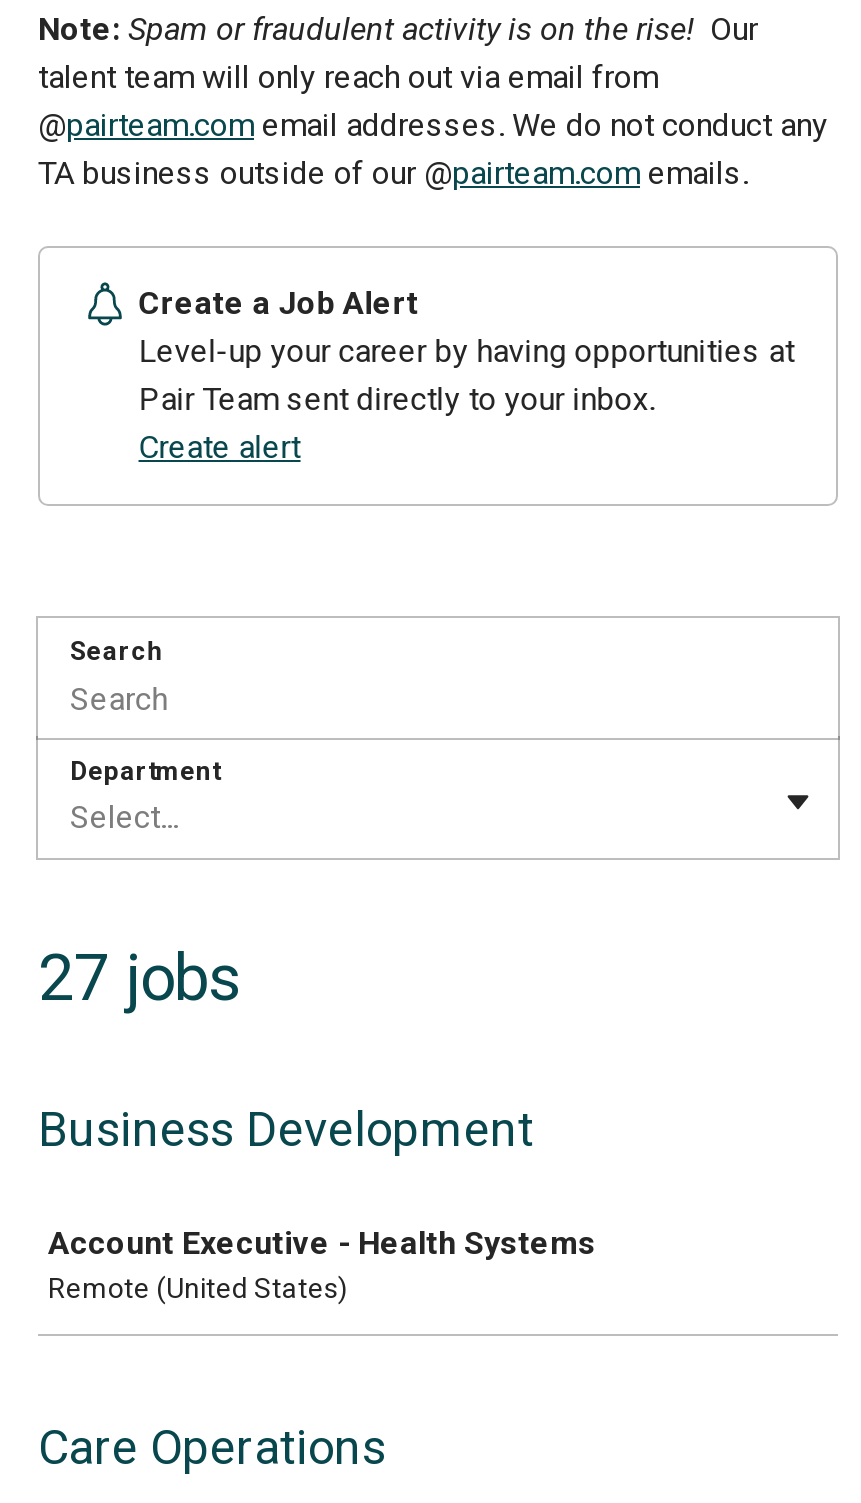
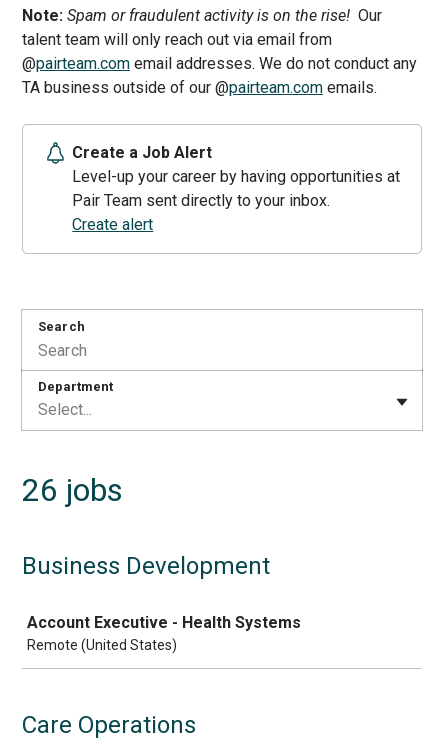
[38,940,240,1016] 27 jobs -> [22,471,123,509] 26 jobs

